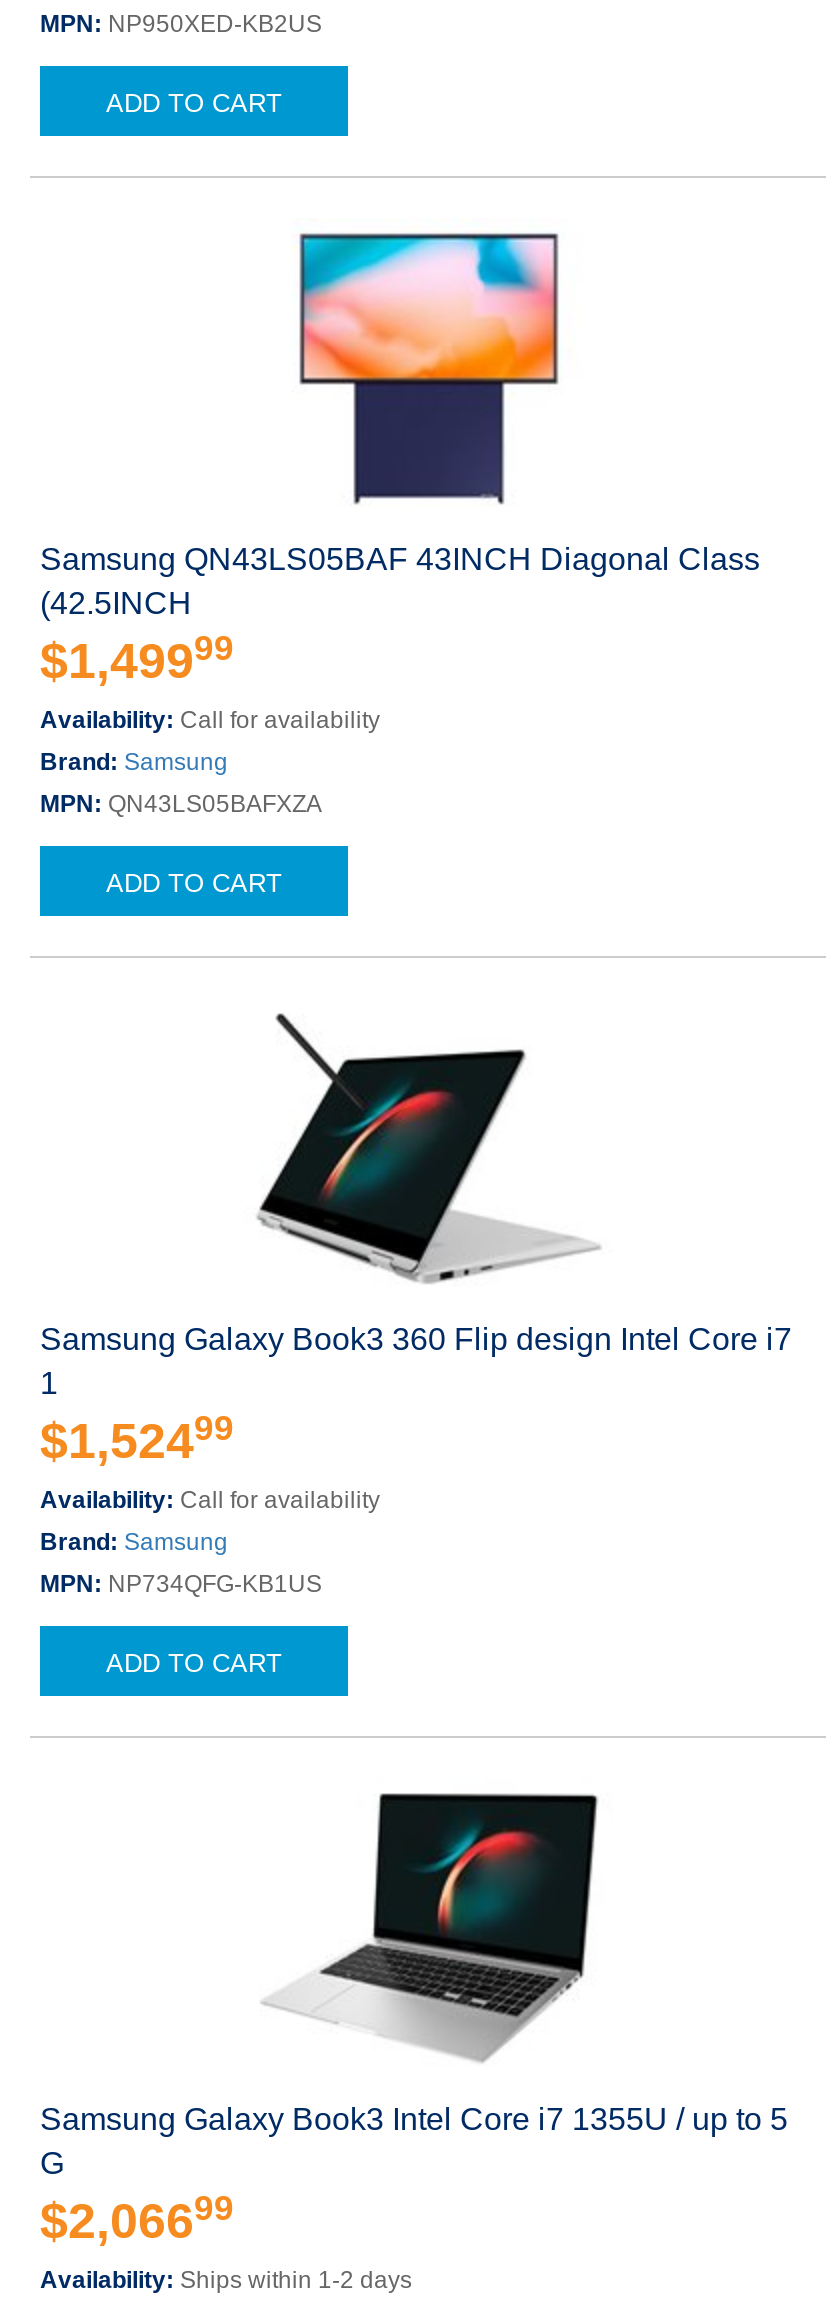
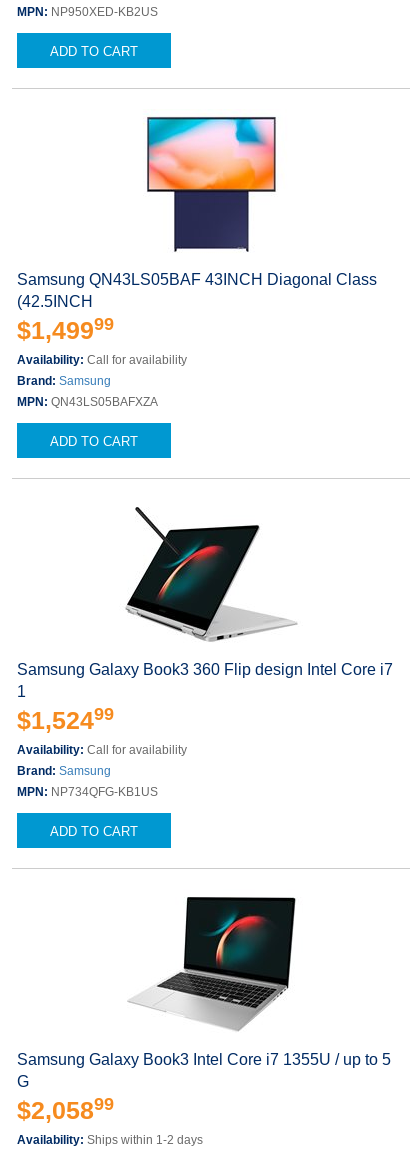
[40,2188,234,2248] $2,06699 -> [17,1094,114,1124] $2,05899

